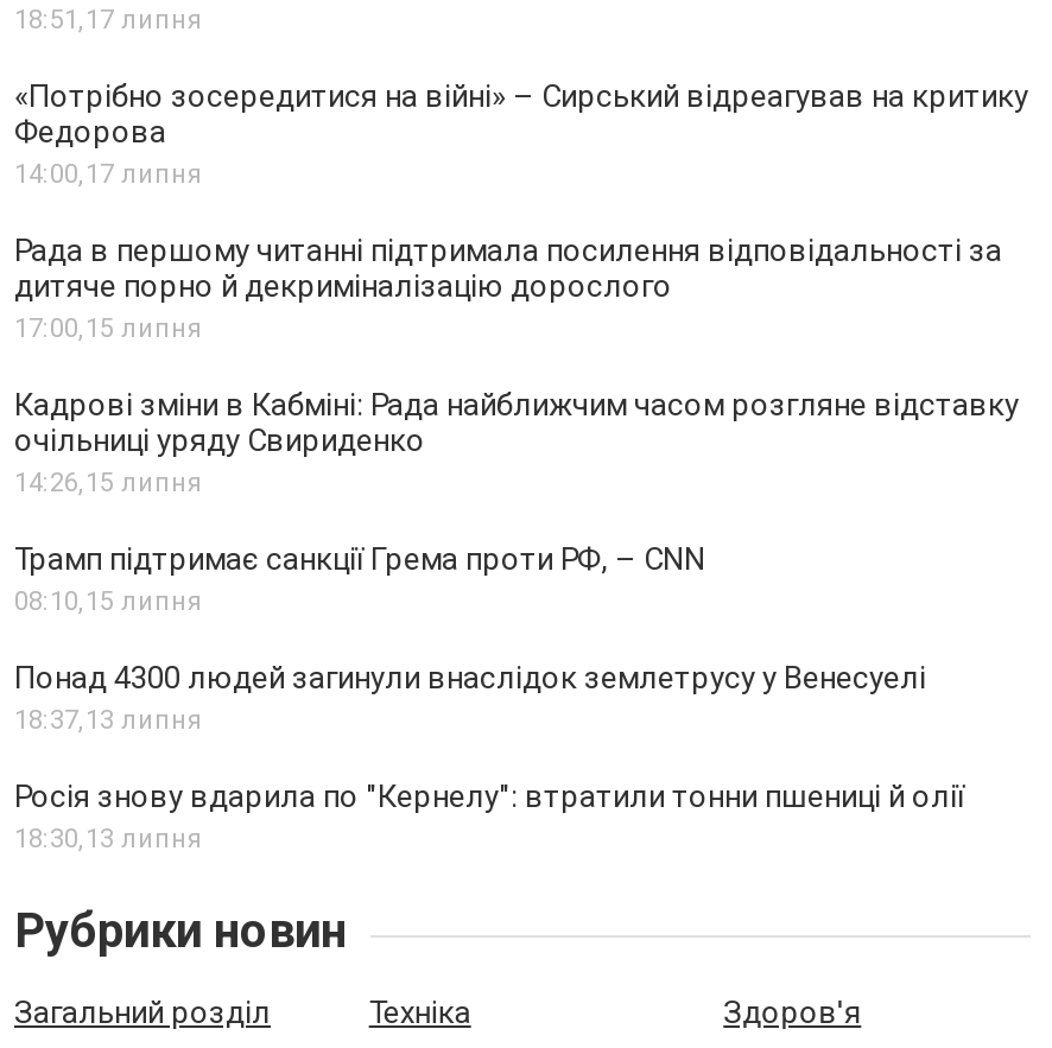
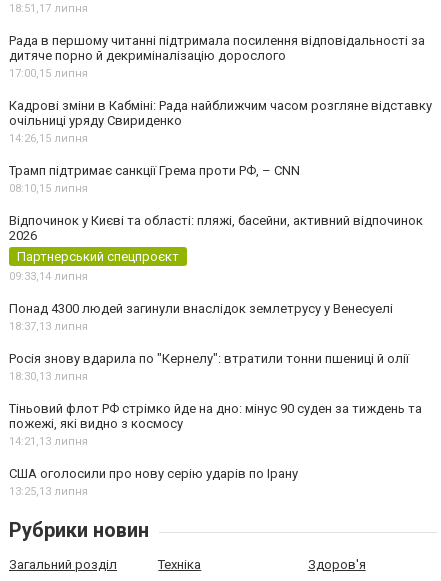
[14,79,1028,191] «Потрібно зосередитися на війні» – Сирський відреагував на критику | Федорова | 14:00, 17 липня -> none
moved [14,233,1019,618] -> [9,33,432,195]: Рада в першому читанні підтримала посилення відповідальності за | дитяче порно й декриміналізацію дорослого | 17:00, 15 липня | Кадрові зміни в Кабміні: Рада найближчим часом розгляне відставку | очільниці уряду Свириденко | 14:26, 15 липня | Трамп підтримає санкції Грема проти РФ, – CNN | 08:10, 15 липня
none -> [9,213,423,283] Відпочинок у Києві та області: пляжі, басейни, активний відпочинок | 2026 | Партнерський спецпроєкт | 09:33,14 липня
none -> [9,401,422,498] Тіньовий флот РФ стрімко йде на дно: мінус 90 суден за тиждень та | пожежі, які видно з космосу | 14:21, 13 липня | США оголосили про нову серію ударів по Ірану | 13:25,13 липня

